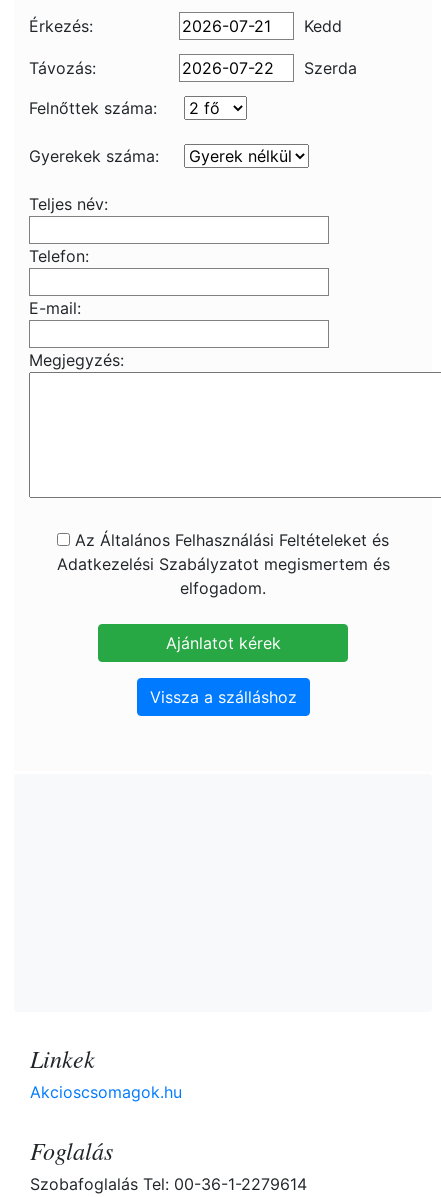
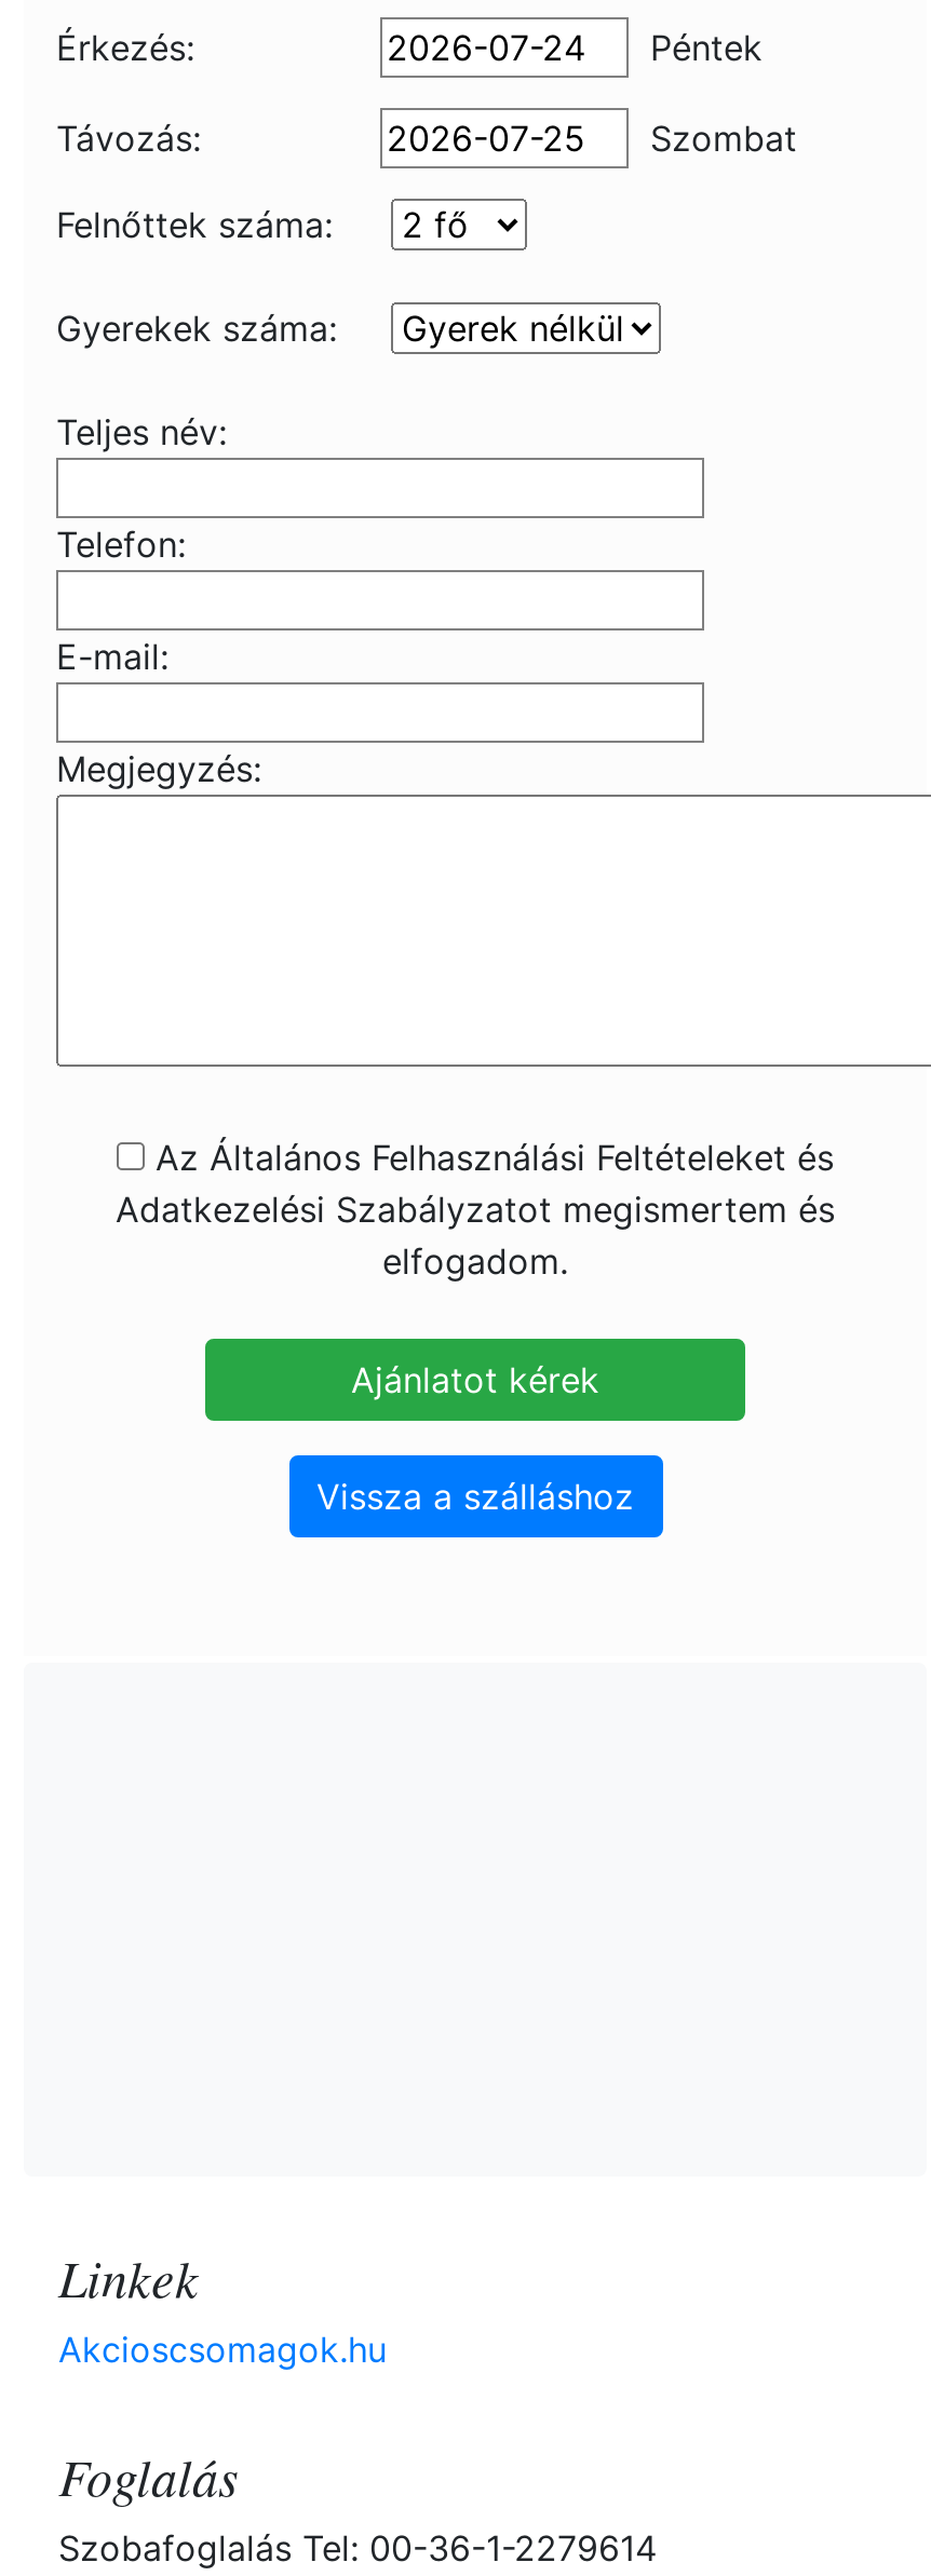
[304,16,342,36] Kedd -> [650,26,763,69] Péntek
[304,58,357,78] Szerda -> [650,117,797,160] Szombat

